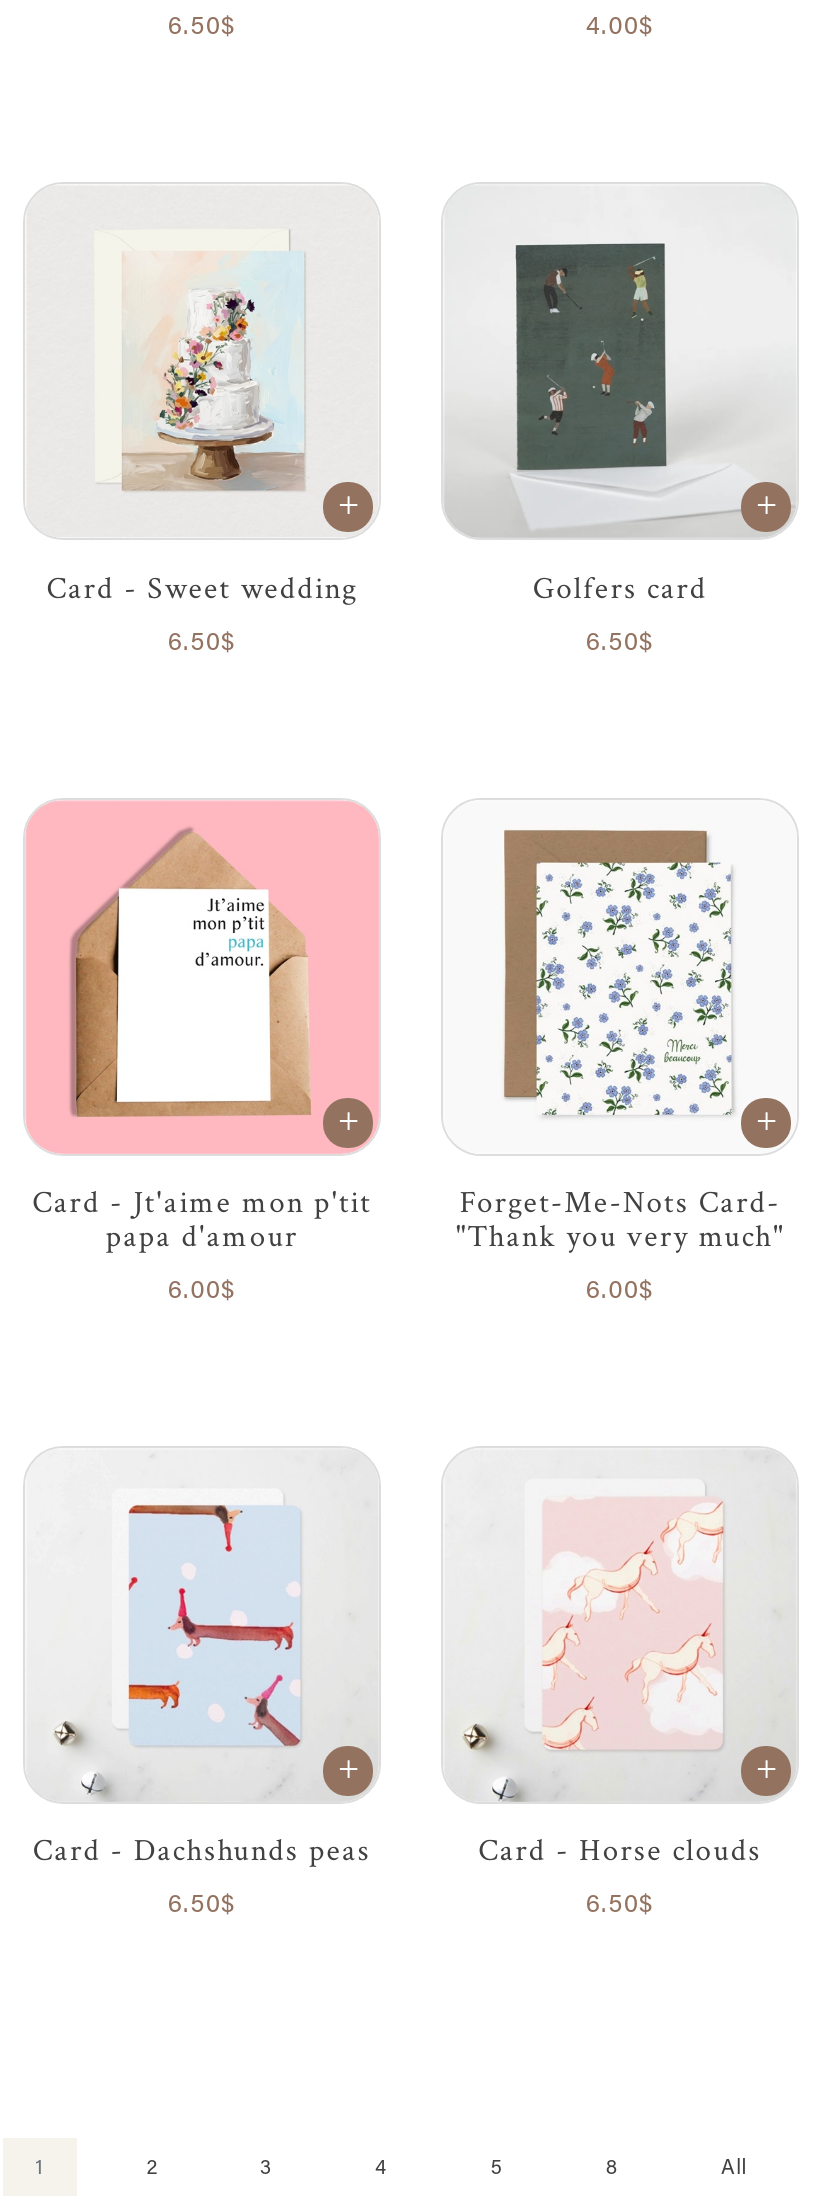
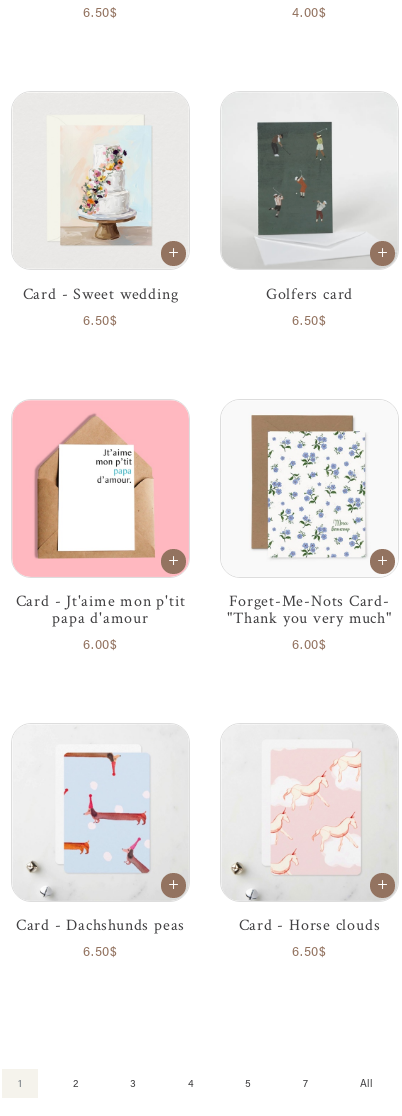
[606,2151,619,2179] 8 -> [303,1076,308,1090] 7

